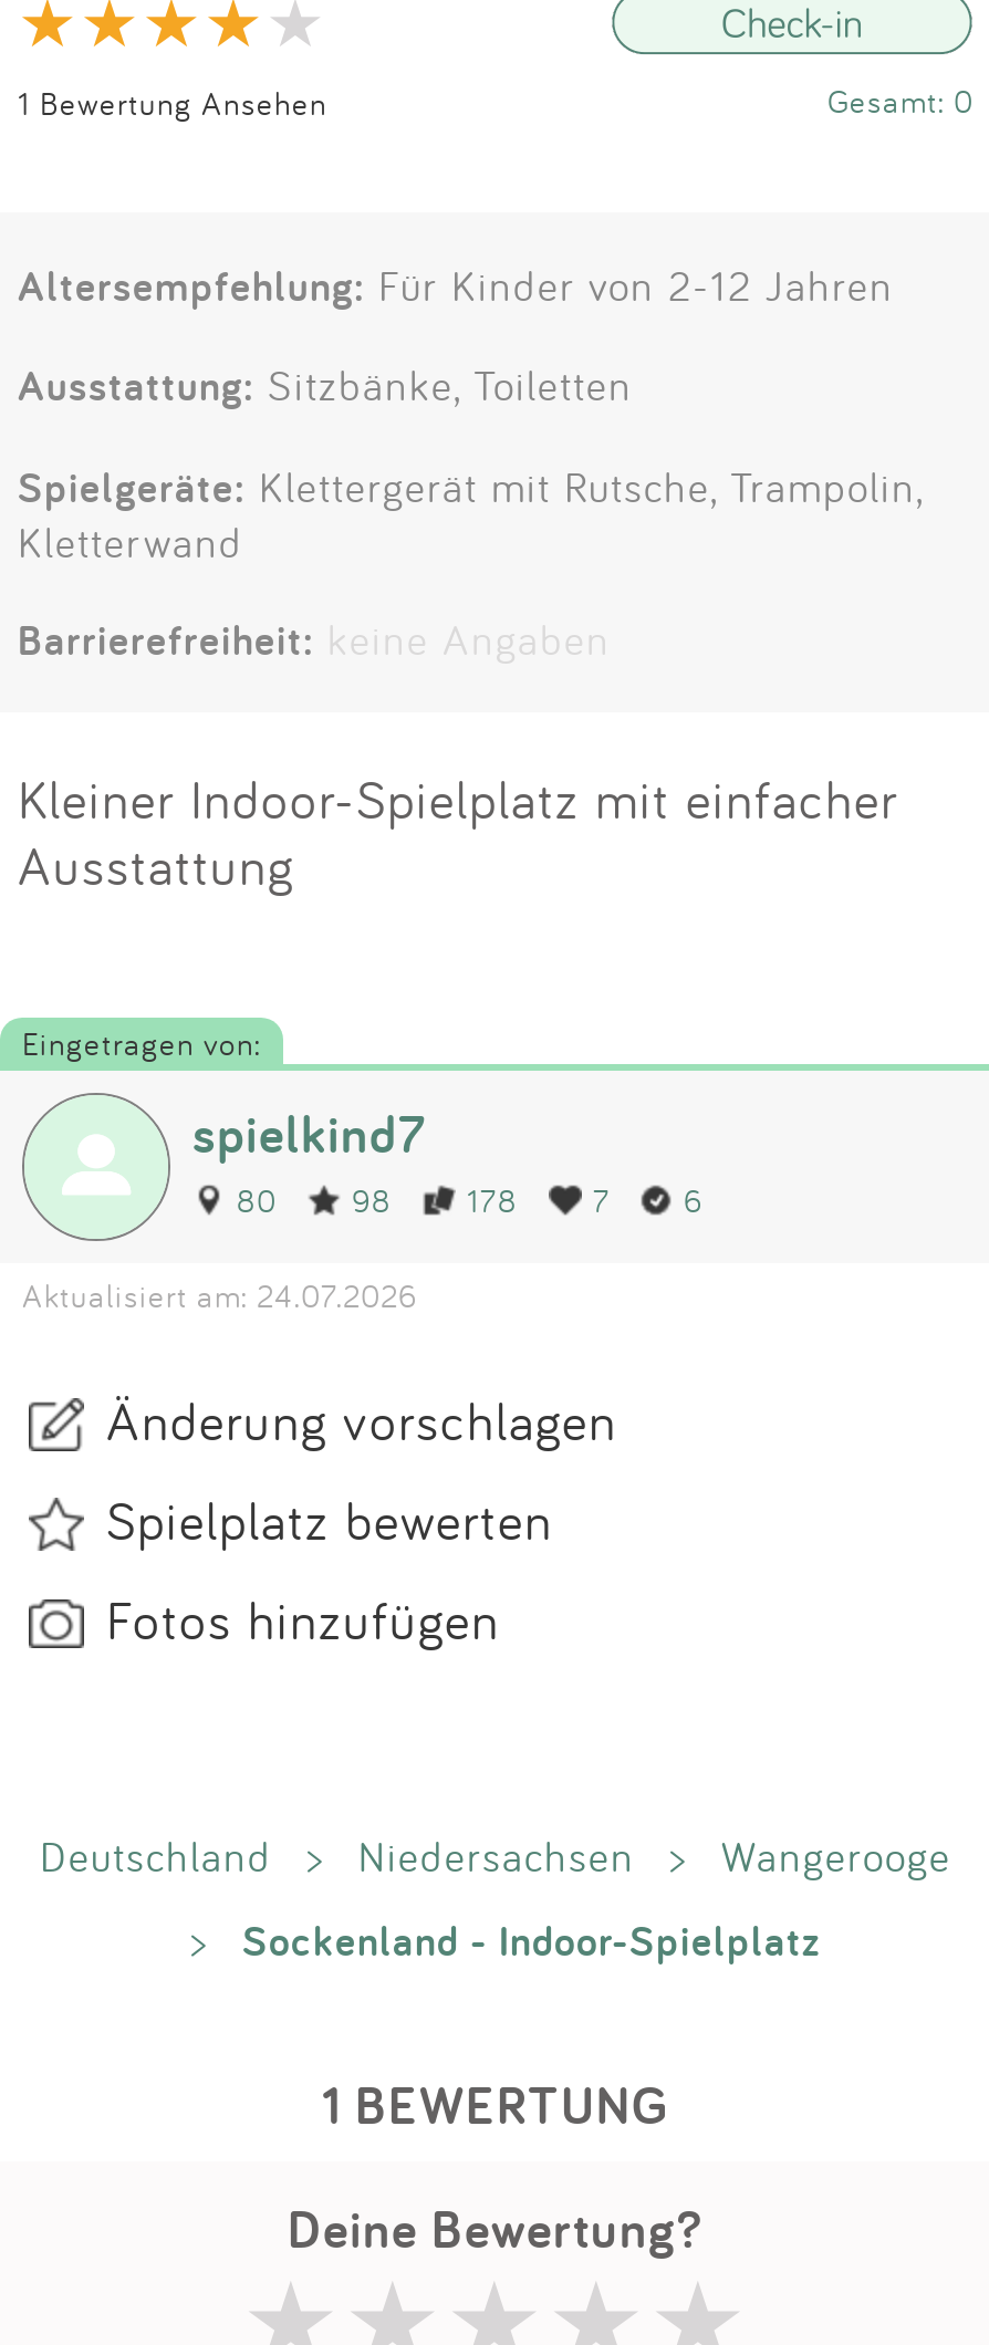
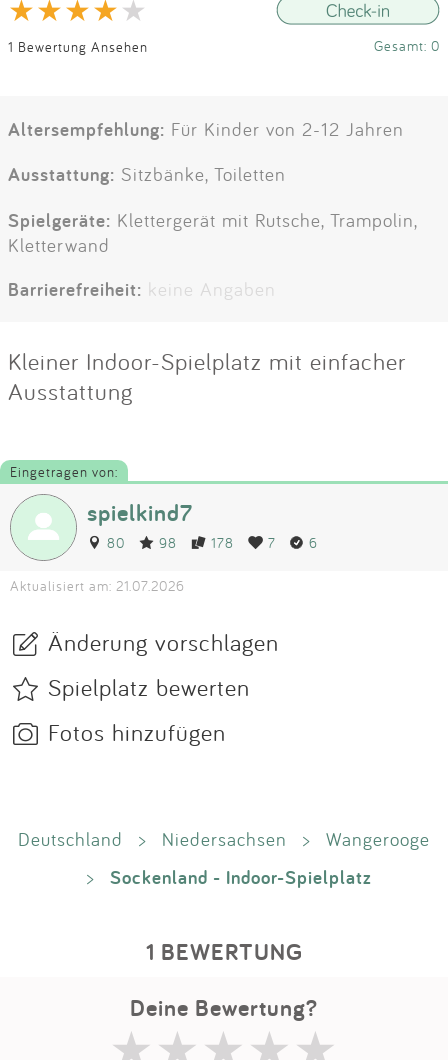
[22,1274,418,1316] Aktualisiert am: 24.07.2026 -> [10,576,185,595] Aktualisiert am: 21.07.2026

